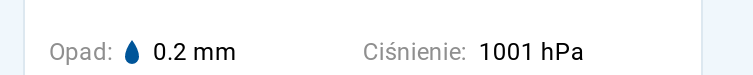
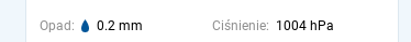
[363,38,585,66] Ciśnienie: 1001 hPa -> [212,18,334,33] Ciśnienie: 1004 hPa

